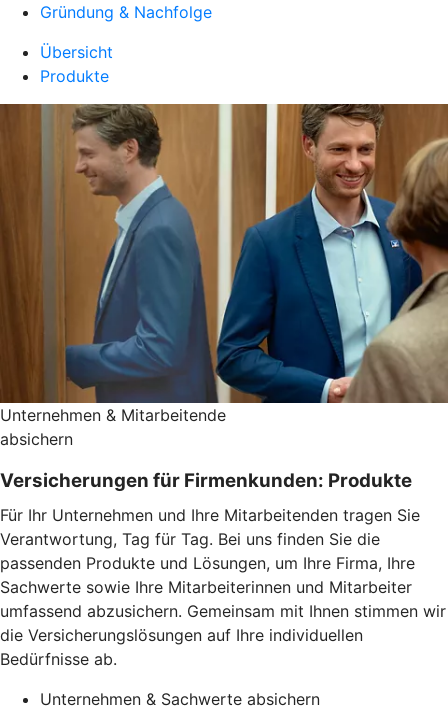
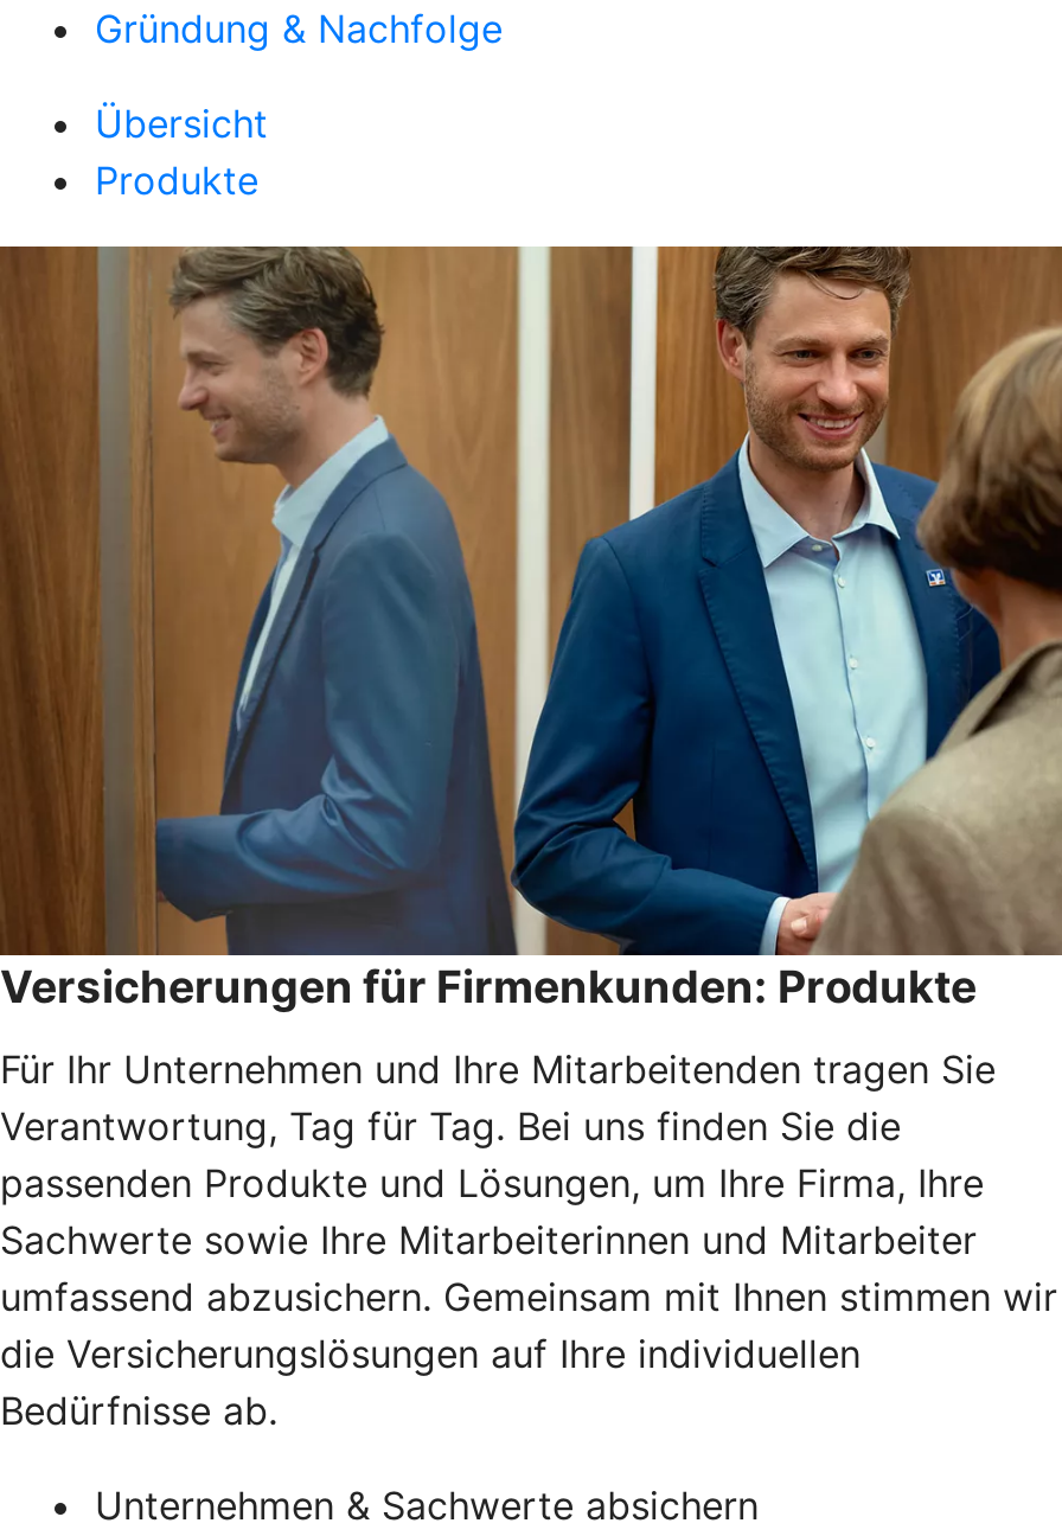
[0,405,226,449] Unternehmen & Mitarbeitende | absichern -> none

